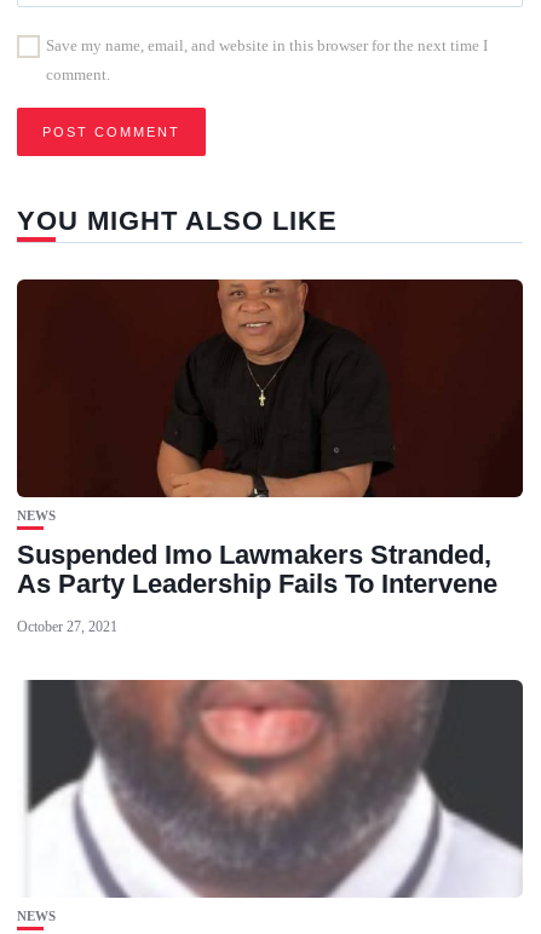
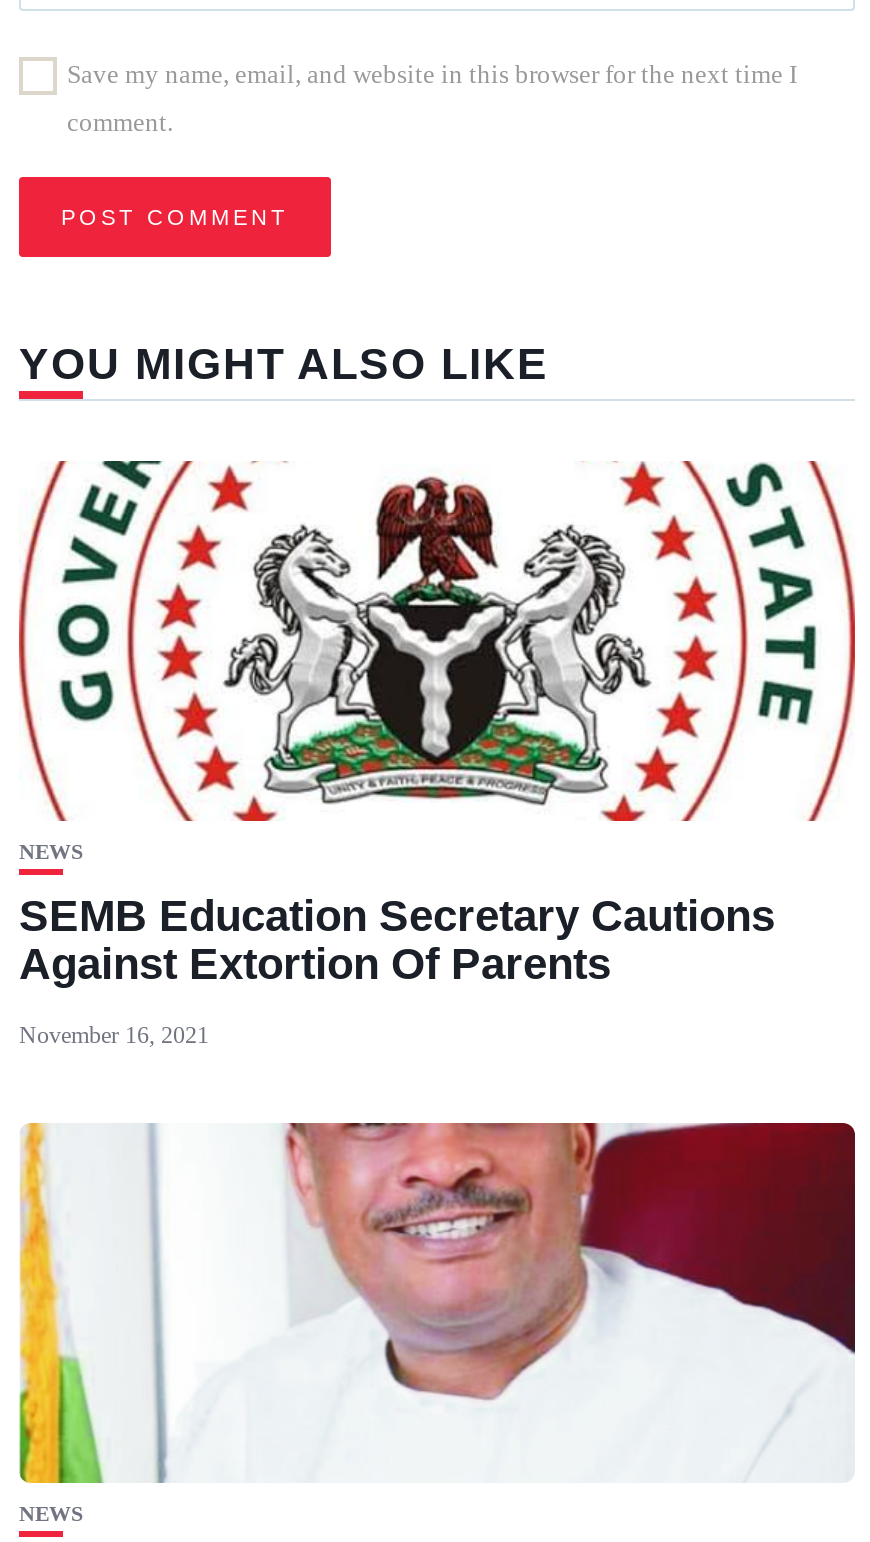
[16,278,524,599] [image] | Suspended Imo Lawmakers Stranded, | As Party Leadership Fails To Intervene -> [17,459,857,989] [image] | SEMB Education Secretary Cautions | Against Extortion Of Parents
[17,618,117,635] October 27, 2021 -> [19,1021,209,1049] November 16, 2021
[17,679,524,899] [image] -> [17,1121,855,1485] [image]

